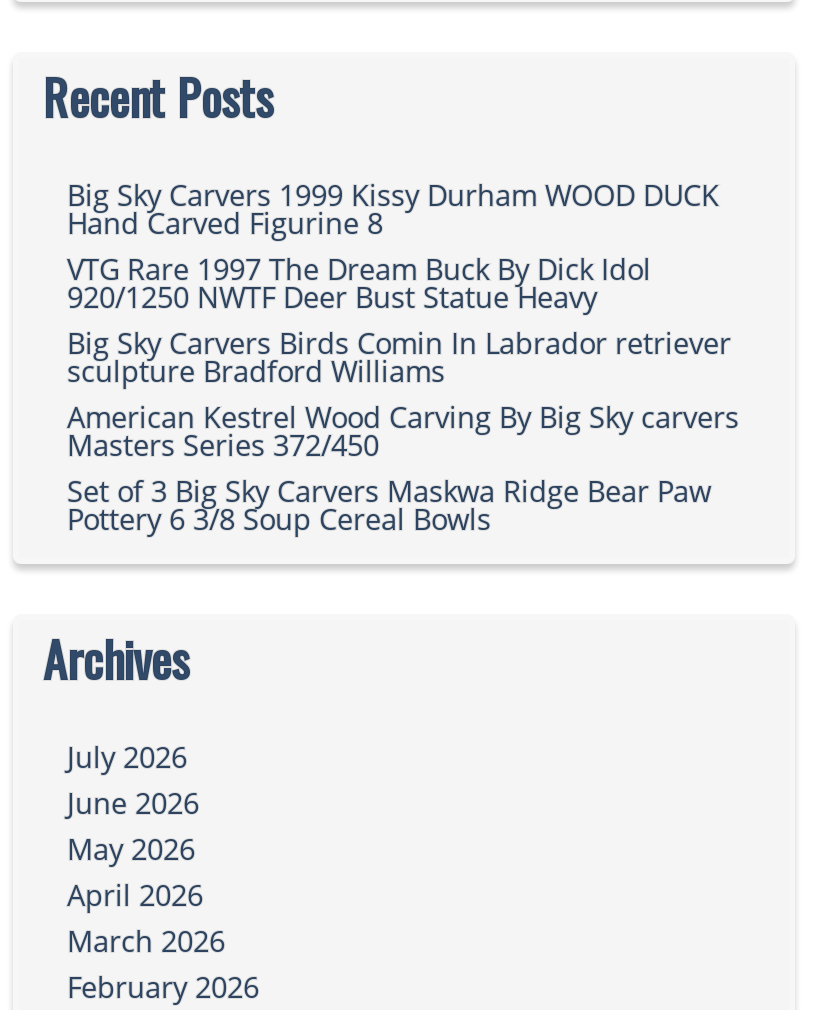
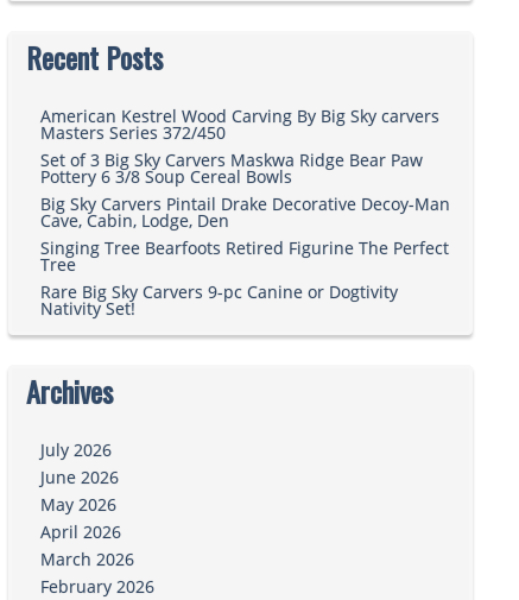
[67,177,731,391] Big Sky Carvers 1999 Kissy Durham WOOD DUCK | Hand Carved Figurine 8 | VTG Rare 1997 The Dream Buck By Dick Idol | 920/1250 NWTF Deer Bust Statue Heavy | Big Sky Carvers Birds Comin In Labrador retriever | sculpture Bradford Williams -> none
moved [67,399,739,539] -> [40,105,439,188]: American Kestrel Wood Carving By Big Sky carvers | Masters Series 372/450 | Set of 3 Big Sky Carvers Maskwa Ridge Bear Paw | Pottery 6 3/8 Soup Cereal Bowls
none -> [40,193,450,320] Big Sky Carvers Pintail Drake Decorative Decoy-Man | Cave, Cabin, Lodge, Den | Singing Tree Bearfoots Retired Figurine The Perfect | Tree | Rare Big Sky Carvers 9-pc Canine or Dogtivity | Nativity Set!

